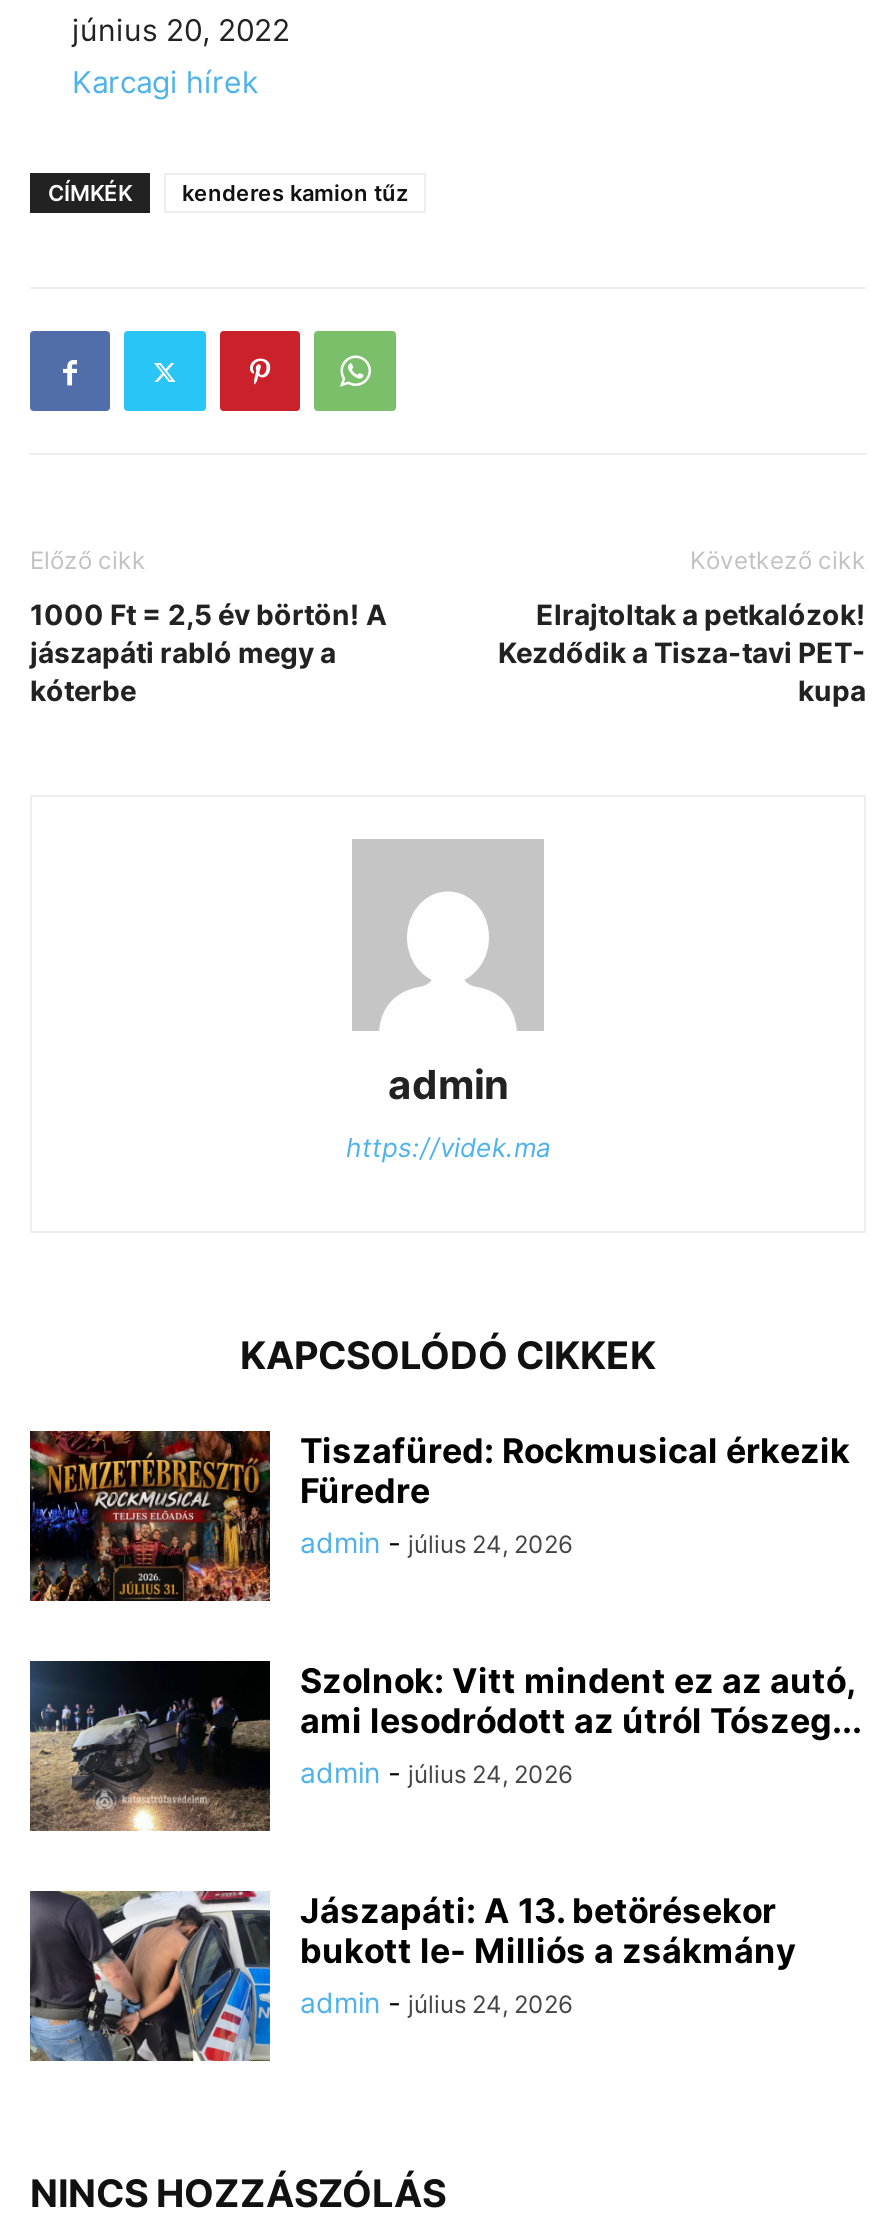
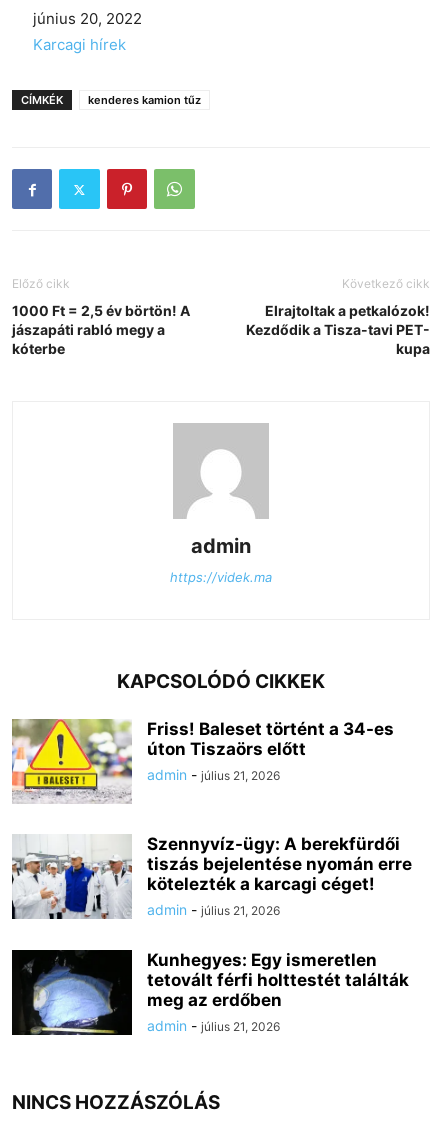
[28,1429,850,1603] [image] | Tiszafüred: Rockmusical érkezik | Füredre | admin - július 24, 2026 -> [11,718,394,804] [image] | Friss! Baleset történt a 34-es | úton Tiszaörs előtt | admin - július 21, 2026
[28,1659,862,1833] [image] | Szolnok: Vitt mindent ez az autó, | ami lesodródott az útról Tószeg... | admin - július 24, 2026 -> [11,834,412,920] [image] | Szennyvíz-ügy: A berekfürdői | tiszás bejelentése nyomán erre | kötelezték a karcagi céget! | admin - július 21, 2026
[28,1889,796,2063] [image] | Jászapáti: A 13. betörésekor | bukott le- Milliós a zsákmány | admin - július 24, 2026 -> [11,949,409,1036] [image] | Kunhegyes: Egy ismeretlen | tetovált férfi holttestét találták | meg az erdőben | admin - július 21, 2026

